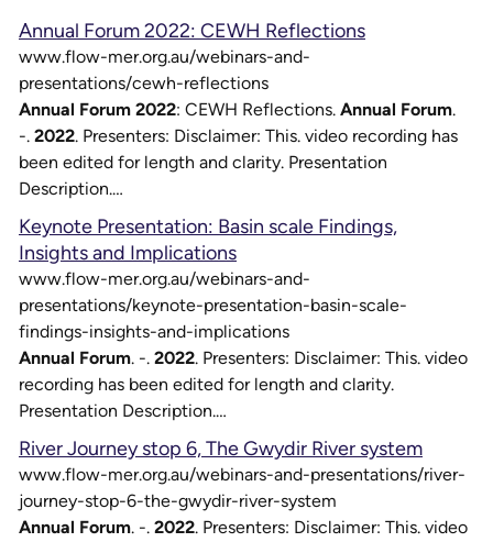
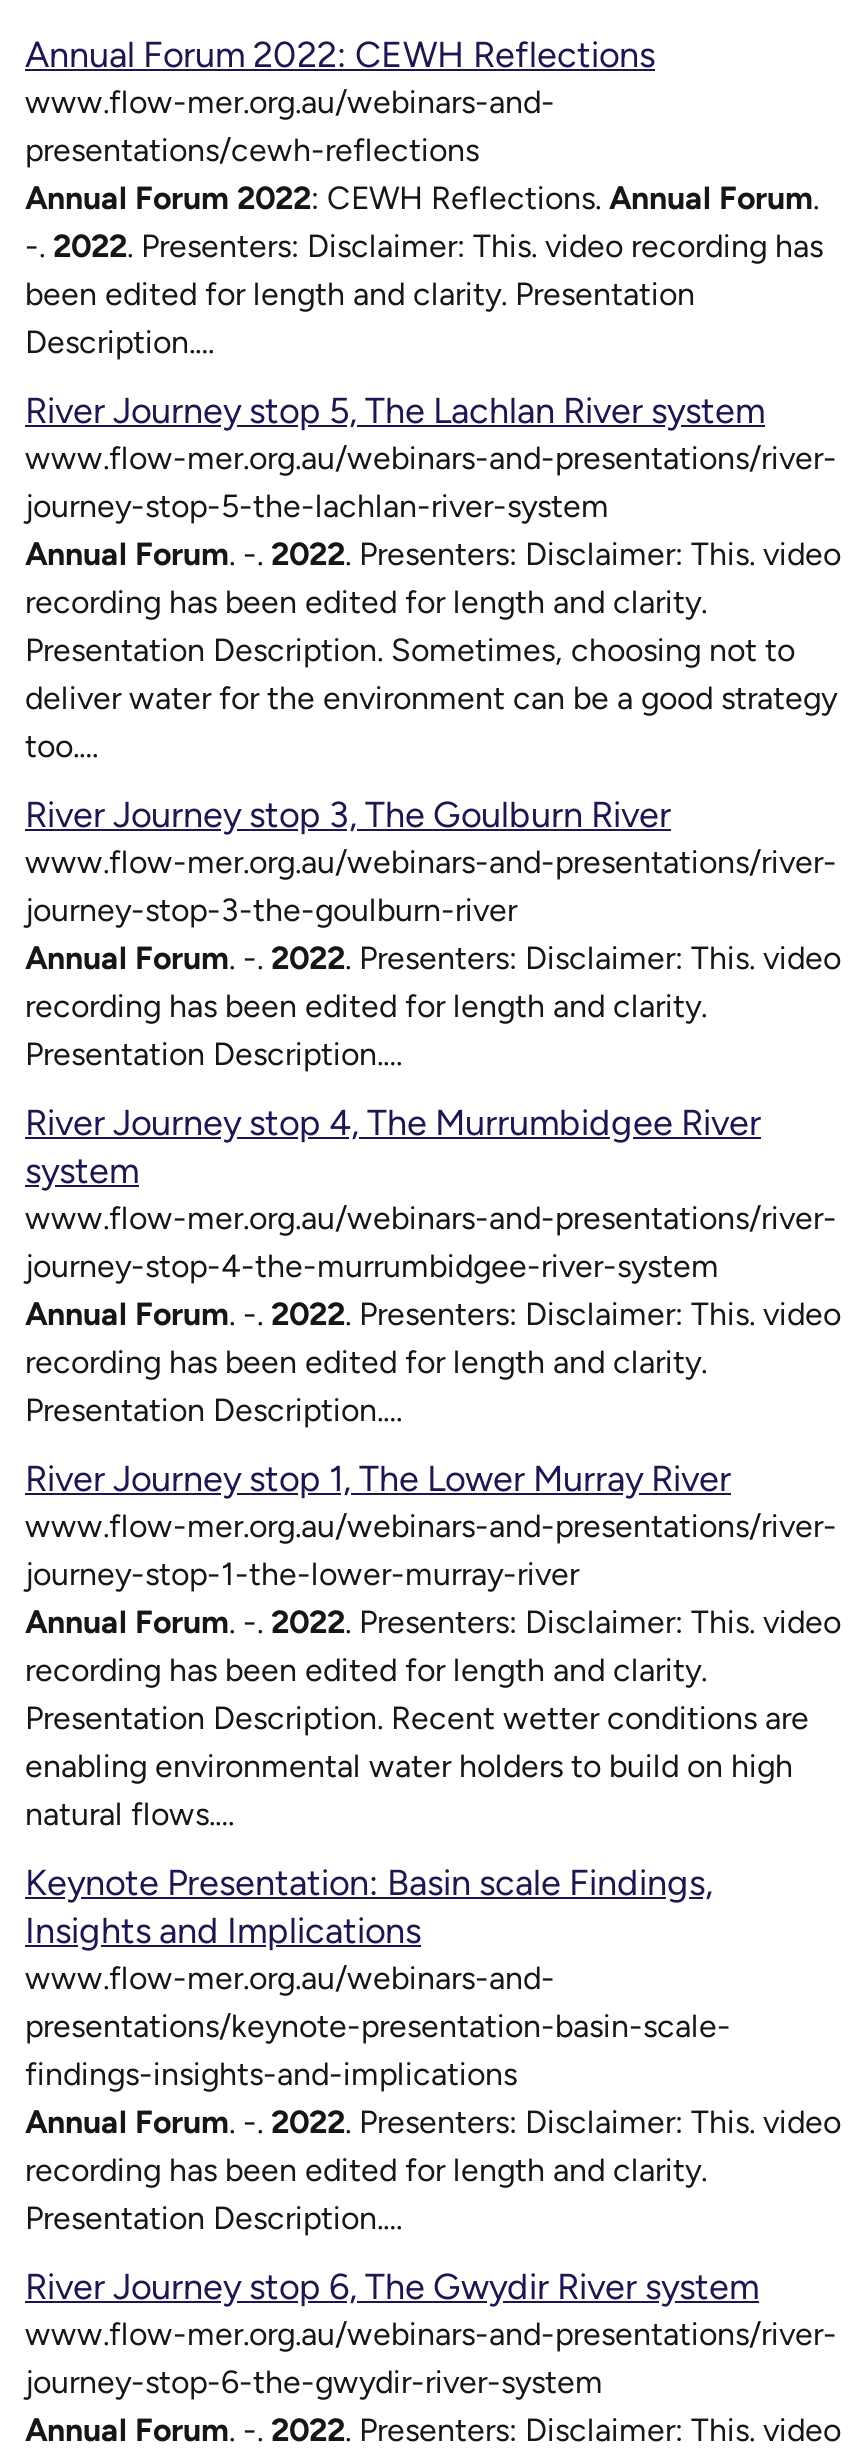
none -> [25,389,841,1833] River Journey stop 5, The Lachlan River system | www.flow-mer.org.au/webinars-and-presentations/river- | journey-stop-5-the-lachlan-river-system | Annual Forum. -. 2022. Presenters: Disclaimer: This. video | recording has been edited for length and clarity. | Presentation Description. Sometimes, choosing not to | deliver water for the environment can be a good strategy | too.… | River Journey stop 3, The Goulburn River | www.flow-mer.org.au/webinars-and-presentations/river- | journey-stop-3-the-goulburn-river | Annual Forum. -. 2022. Presenters: Disclaimer: This. video | recording has been edited for length and clarity. | Presentation Description.… | River Journey stop 4, The Murrumbidgee River | system | www.flow-mer.org.au/webinars-and-presentations/river- | journey-stop-4-the-murrumbidgee-river-system | Annual Forum. -. 2022. Presenters: Disclaimer: This. video | recording has been edited for length and clarity. | Presentation Description.… | River Journey stop 1, The Lower Murray River | www.flow-mer.org.au/webinars-and-presentations/river- | journey-stop-1-the-lower-murray-river | Annual Forum. -. 2022. Presenters: Disclaimer: This. video | recording has been edited for length and clarity. | Presentation Description. Recent wetter conditions are | enabling environmental water holders to build on high | natural flows.…

